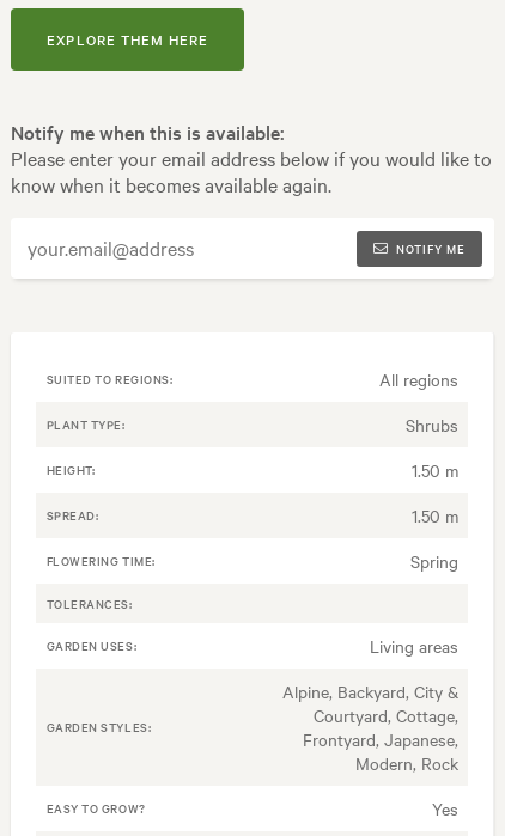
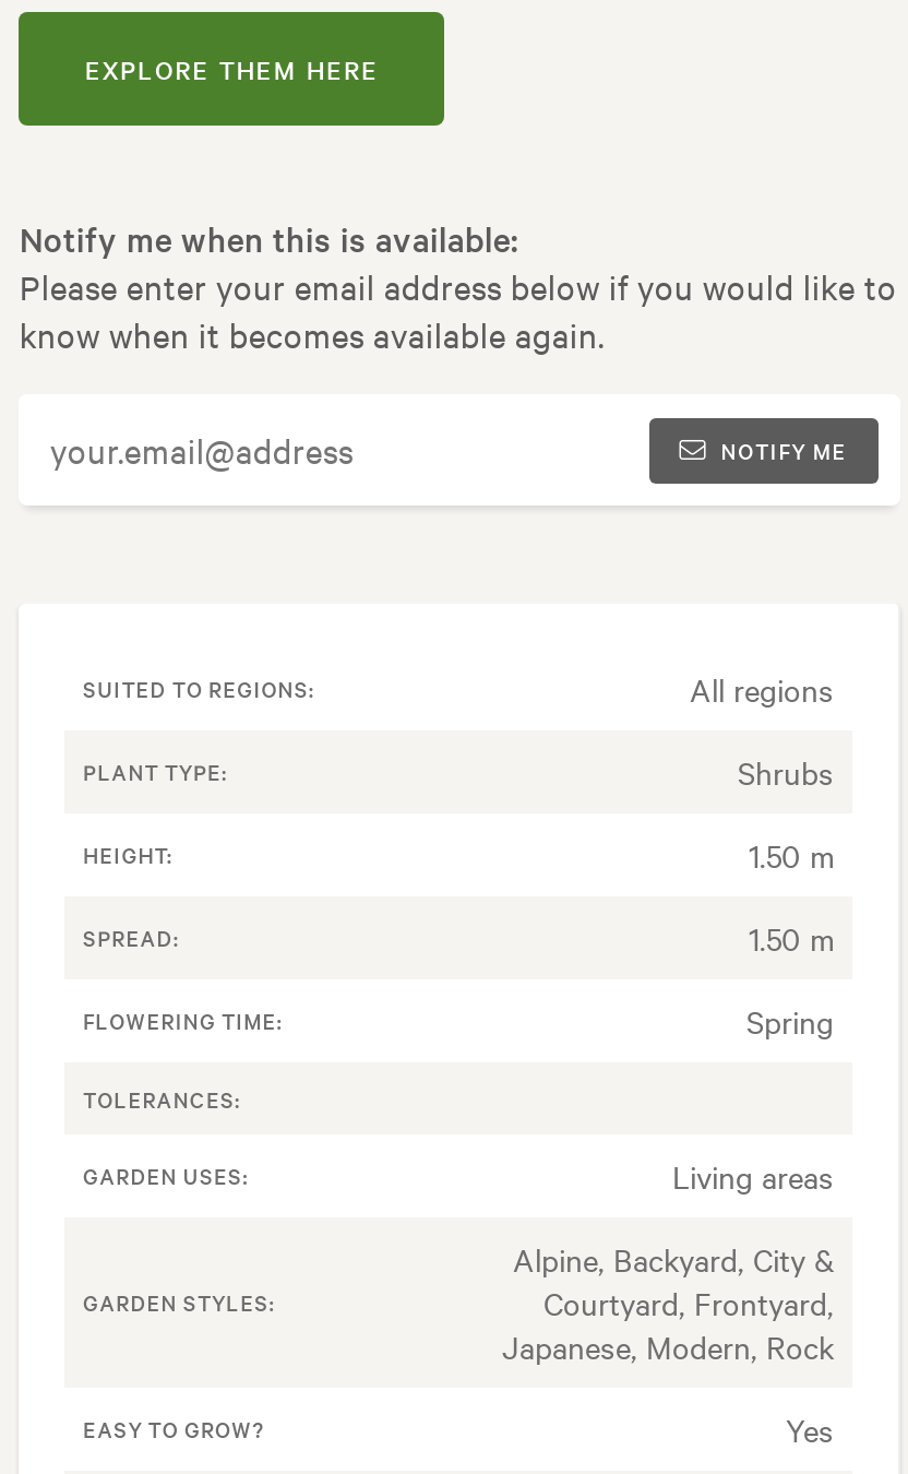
[302,703,458,775] Courtyard, Cottage, | Frontyard, Japanese, | Modern, Rock -> [502,1281,834,1369] Courtyard, Frontyard, | Japanese, Modern, Rock

